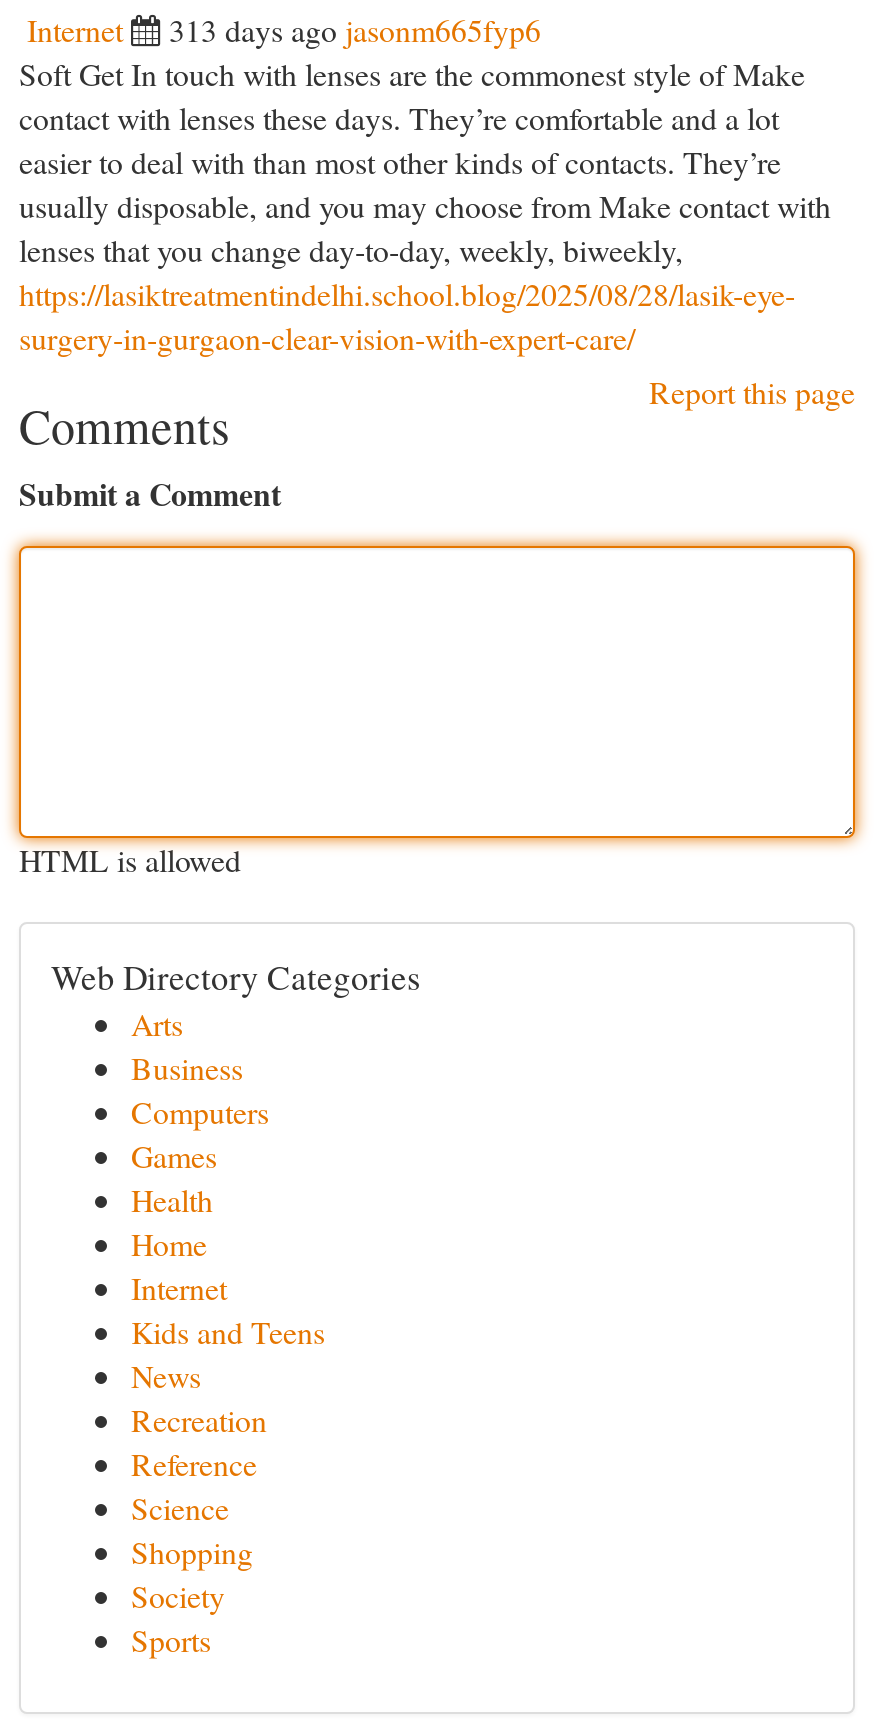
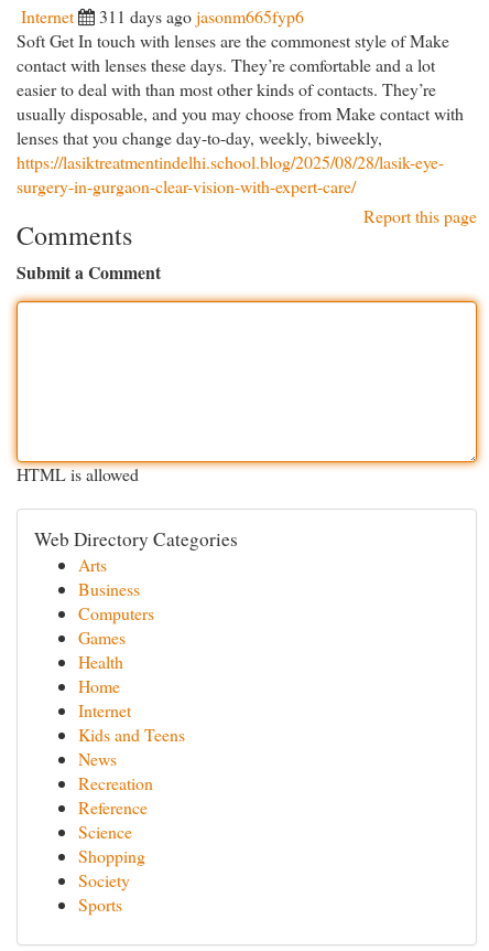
[169,8,541,50] 313 days ago jasonm665fyp6 -> [99,4,304,28] 311 days ago jasonm665fyp6

